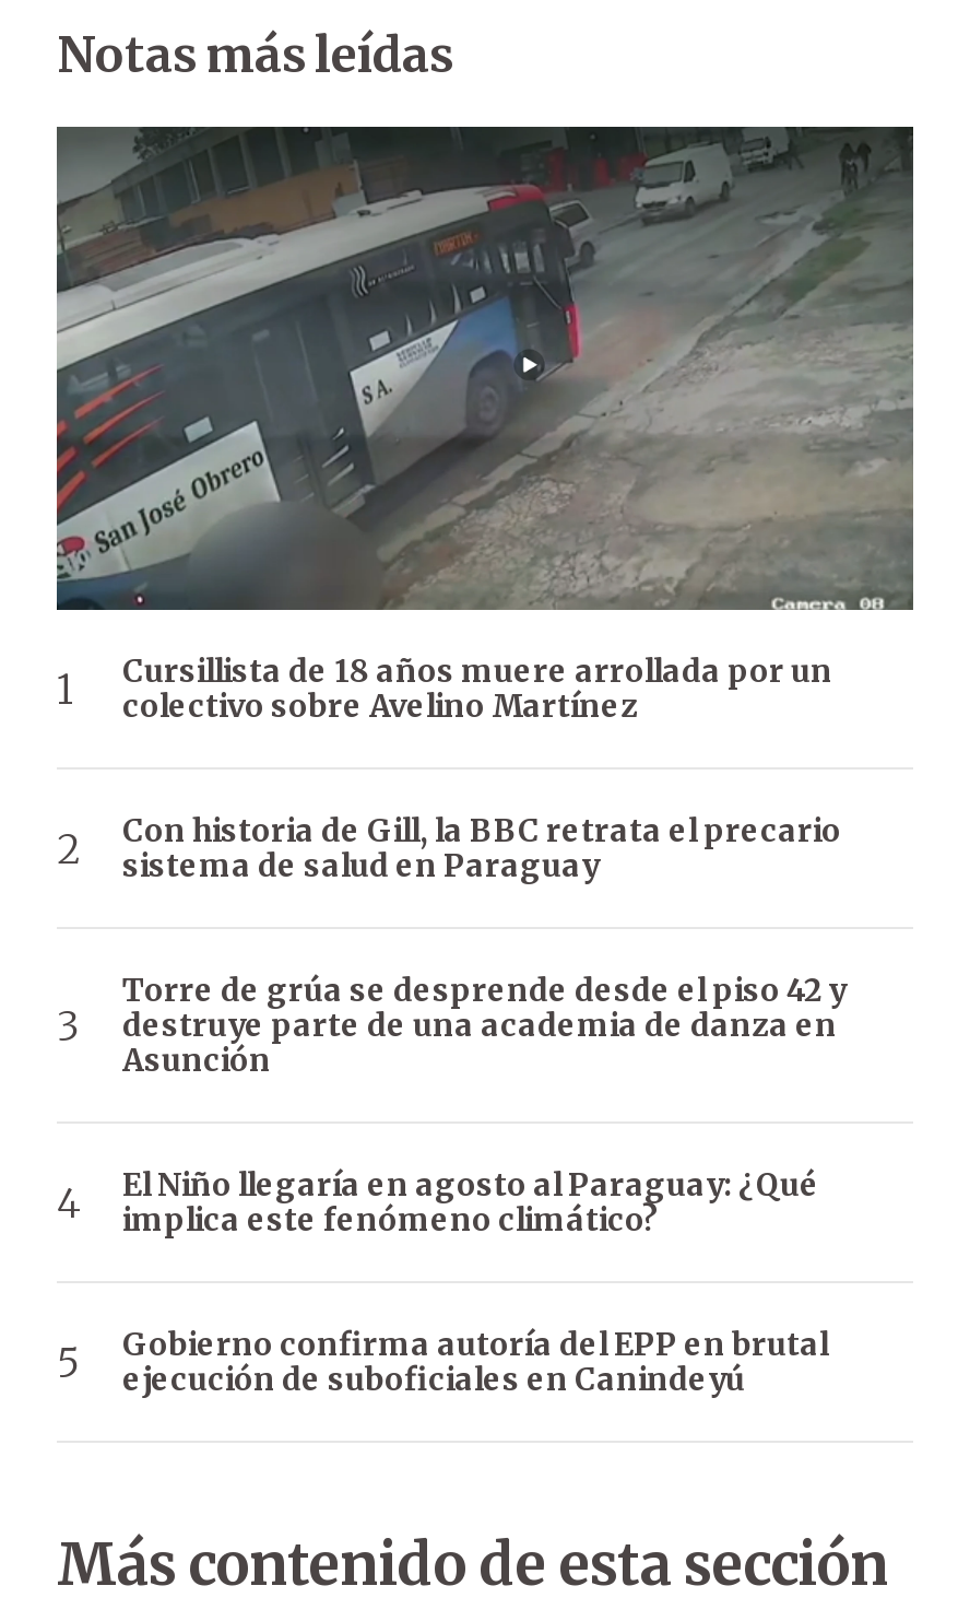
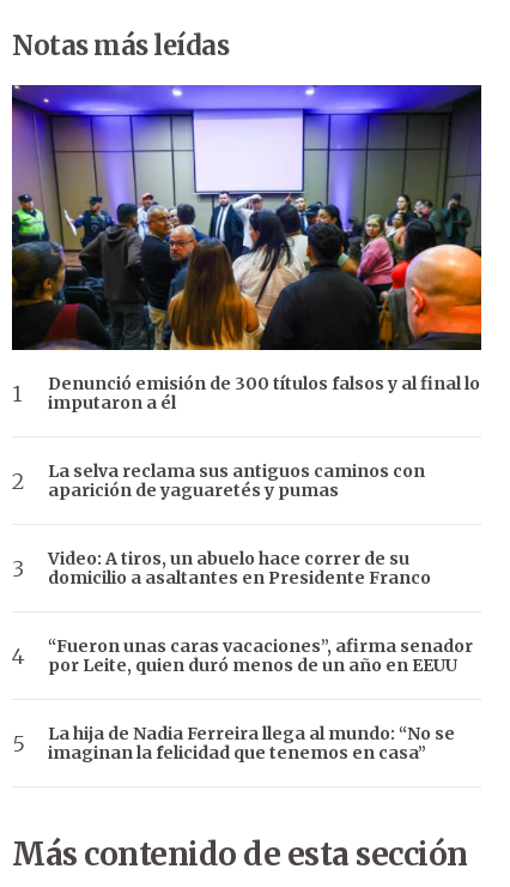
[55,125,915,726] [image] | Cursillista de 18 años muere arrollada por un | colectivo sobre Avelino Martínez -> [11,84,482,414] [image] | Denunció emisión de 300 títulos falsos y al final lo | imputaron a él
[122,811,841,886] Con historia de Gill, la BBC retrata el precario | sistema de salud en Paraguay -> [48,460,425,501] La selva reclama sus antiguos caminos con | aparición de yaguaretés y pumas
[122,971,845,1080] Torre de grúa se desprende desde el piso 42 y | destruye parte de una academia de danza en | Asunción -> [48,548,431,589] Video: A tiros, un abuelo hace correr de su | domicilio a asaltantes en Presidente Franco
[122,1165,819,1240] El Niño llegaría en agosto al Paraguay: ¿Qué | implica este fenómeno climático? -> [48,635,473,676] “Fueron unas caras vacaciones”, afirma senador | por Leite, quien duró menos de un año en EEUU
[122,1325,828,1399] Gobierno confirma autoría del EPP en brutal | ejecución de suboficiales en Canindeyú -> [48,723,455,764] La hija de Nadia Ferreira llega al mundo: “No se | imaginan la felicidad que tenemos en casa”

